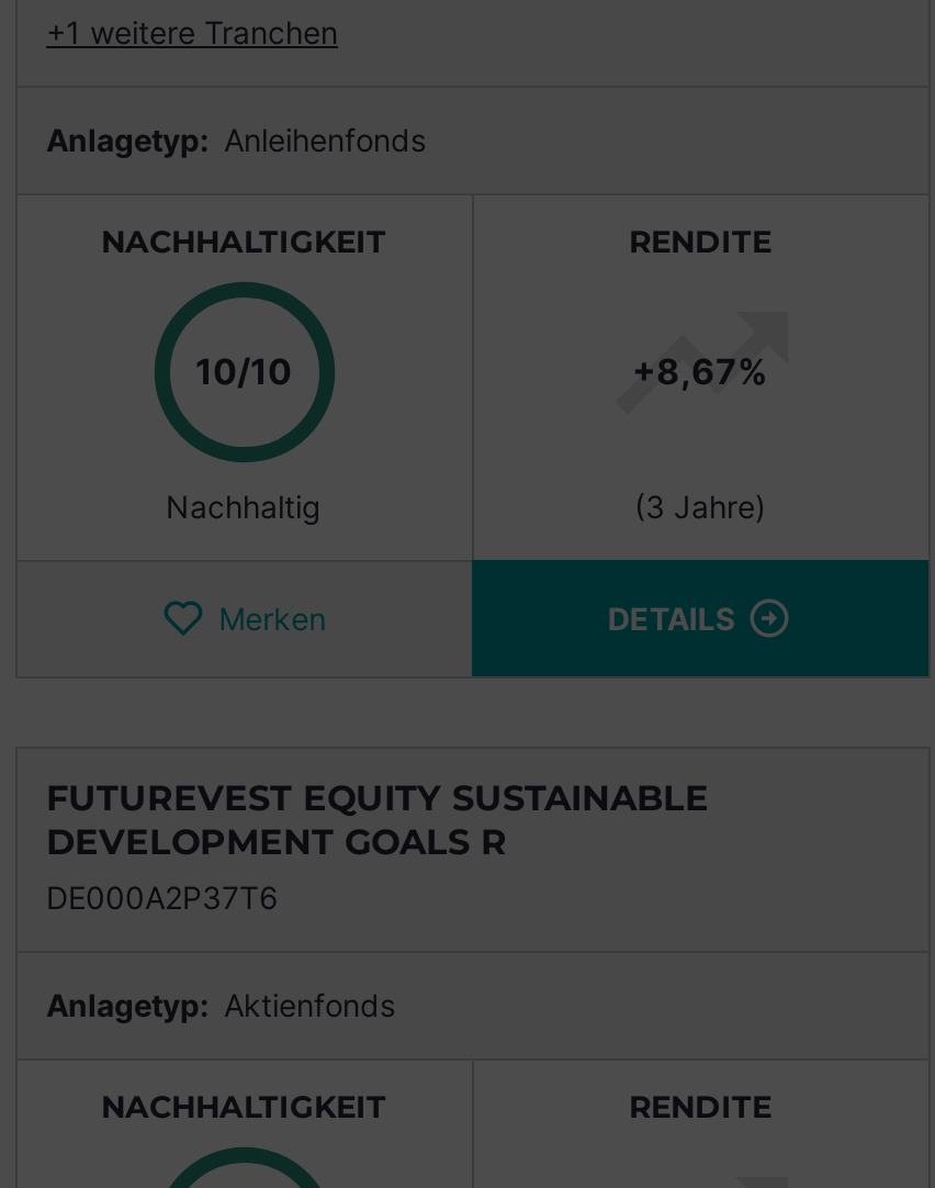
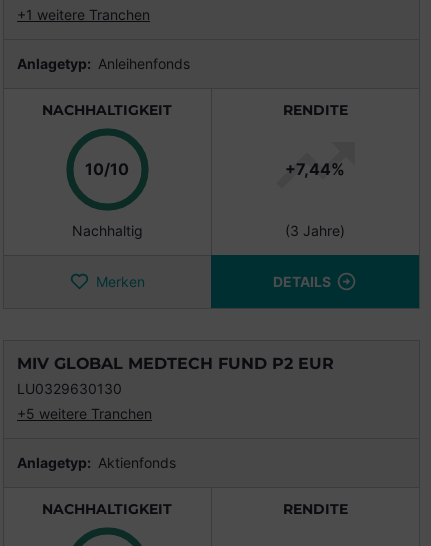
[632,351,768,393] +8,67% -> [285,160,345,179] +7,44%
[46,778,709,916] FUTUREVEST EQUITY SUSTAINABLE | DEVELOPMENT GOALS R | DE000A2P37T6 -> [17,354,334,422] MIV GLOBAL MEDTECH FUND P2 EUR | LU0329630130 | +5 weitere Tranchen

